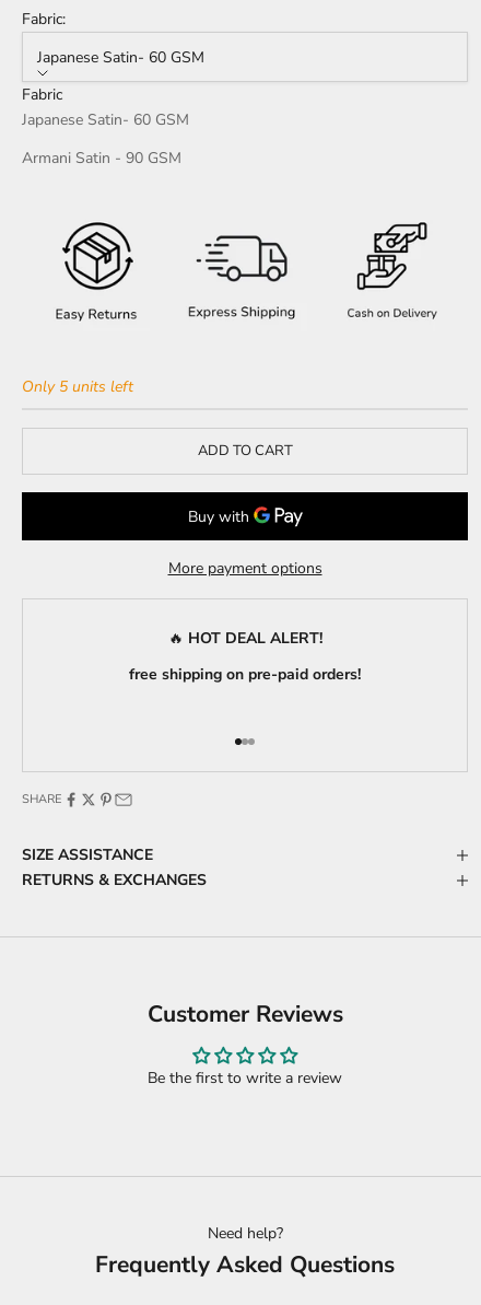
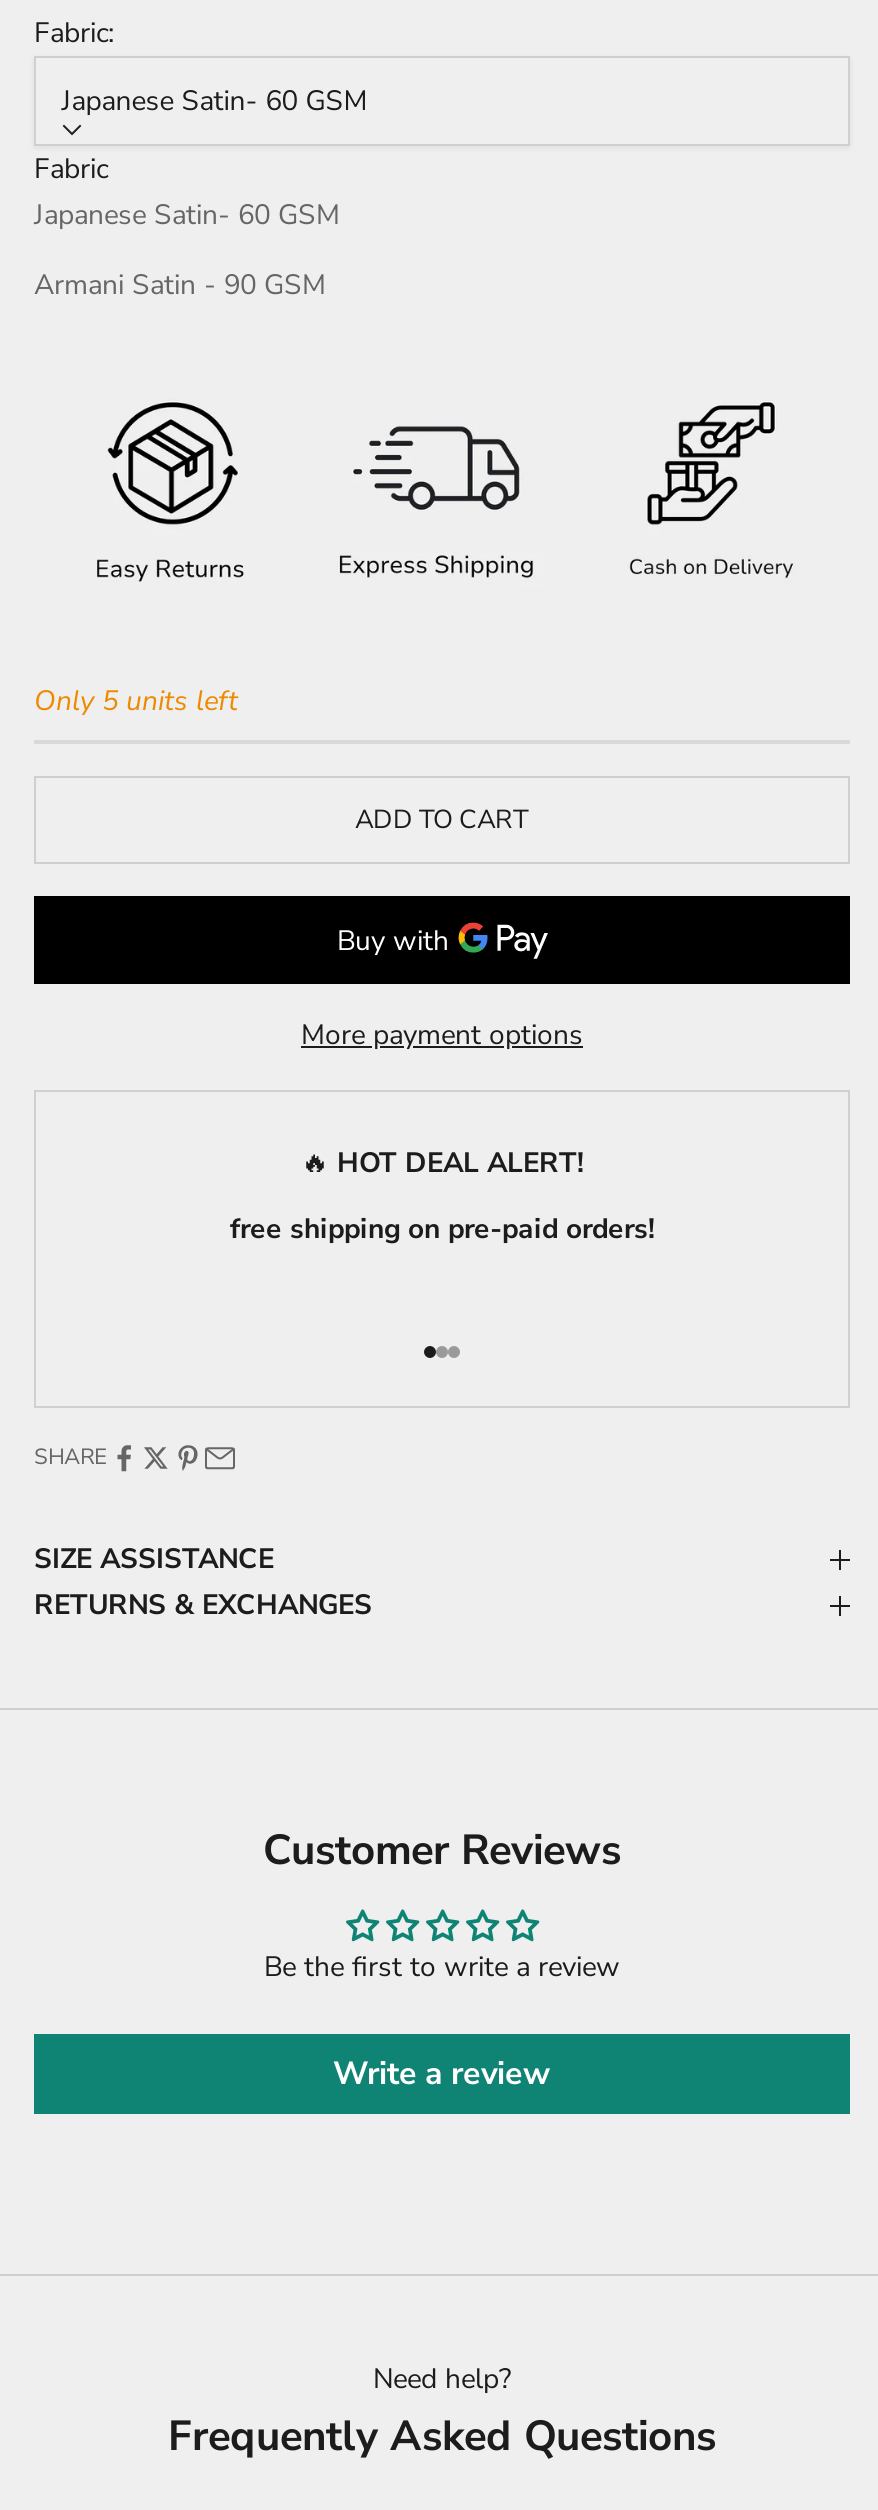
none -> [333,2052,551,2096] Write a review

